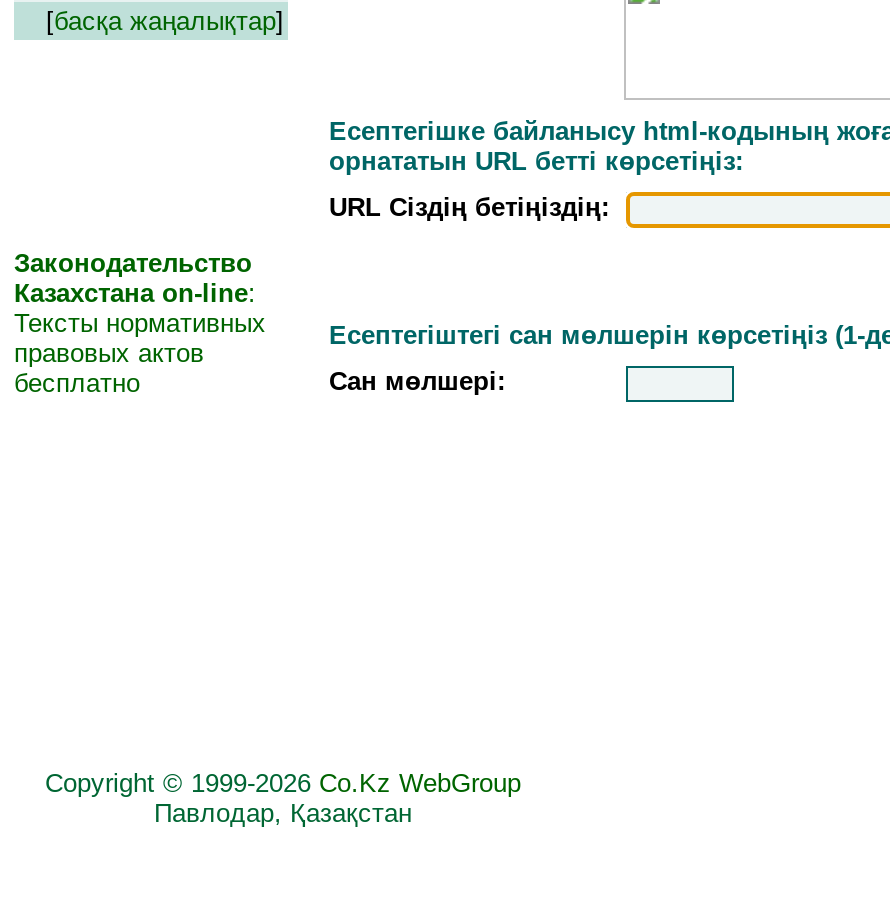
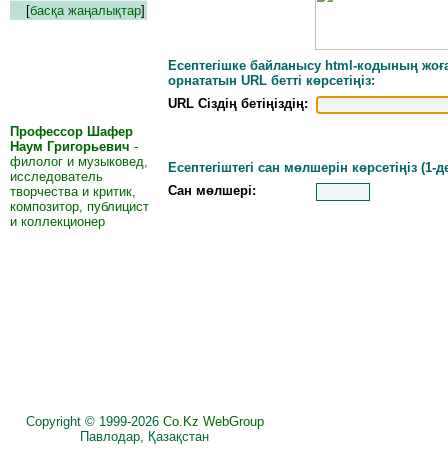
[14,248,266,398] Законодательство | Казахстана on-line: | Тексты нормативных | правовых актов | бесплатно -> [10,124,149,229] Профессор Шафер | Наум Григорьевич - | филолог и музыковед, | исследователь | творчества и критик, | композитор, публицист | и коллекционер

